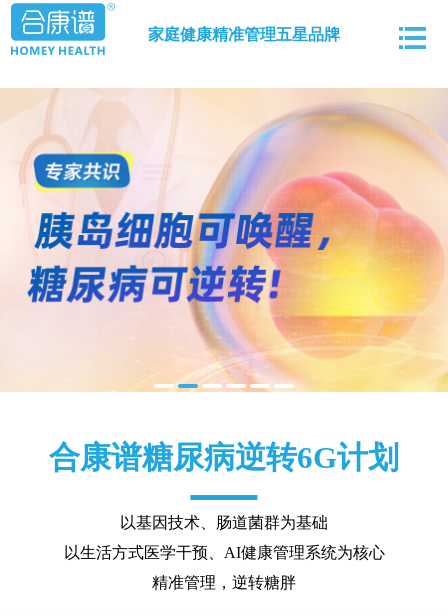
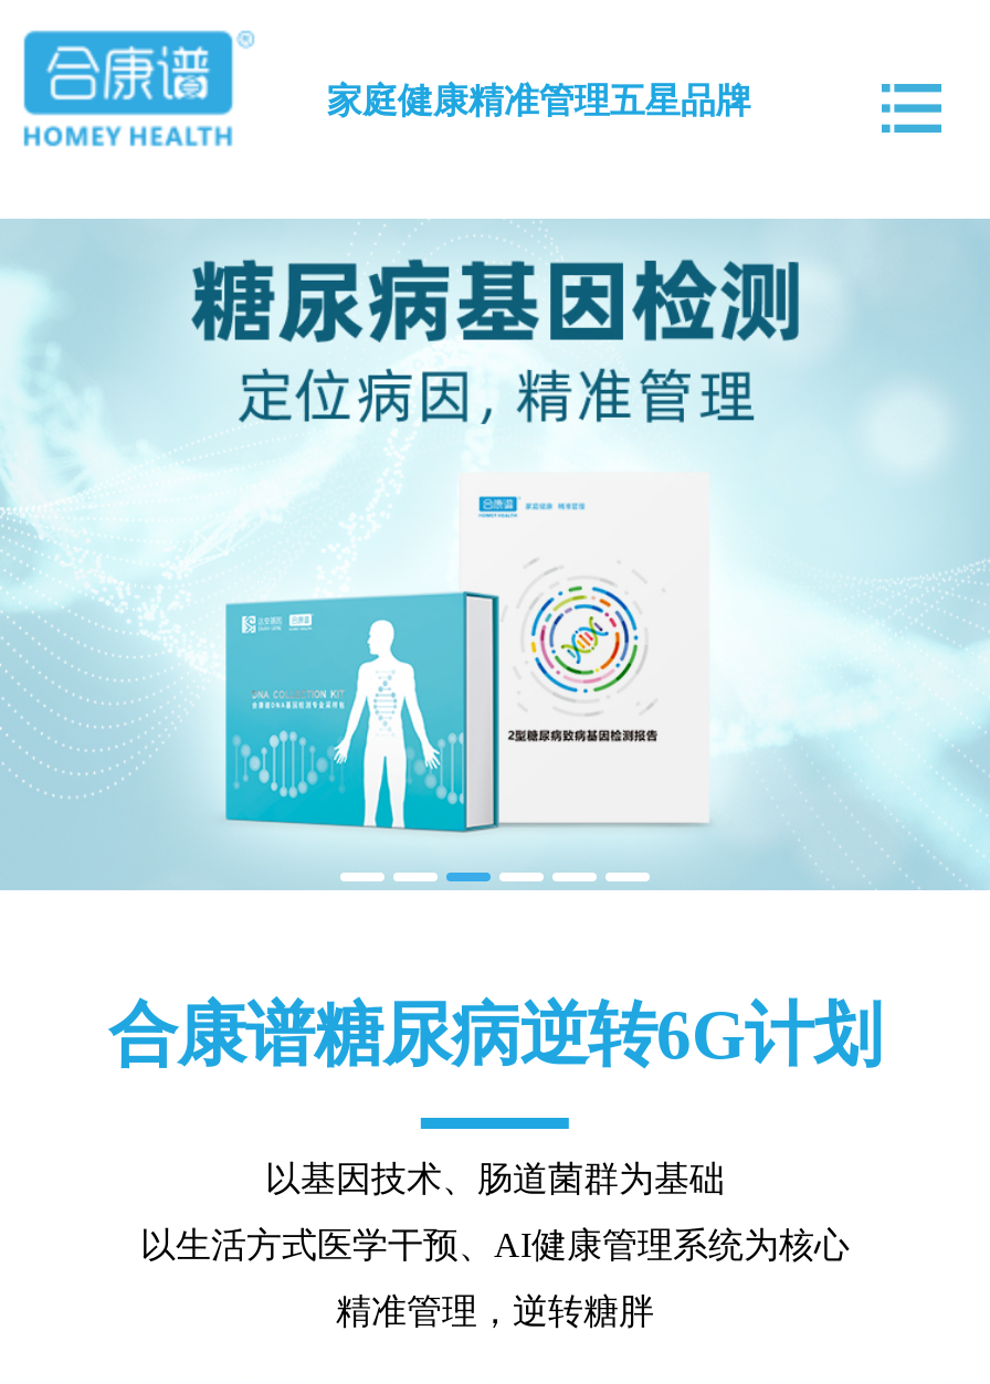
[3,88,445,393] [image] -> [7,219,983,890] [image]

